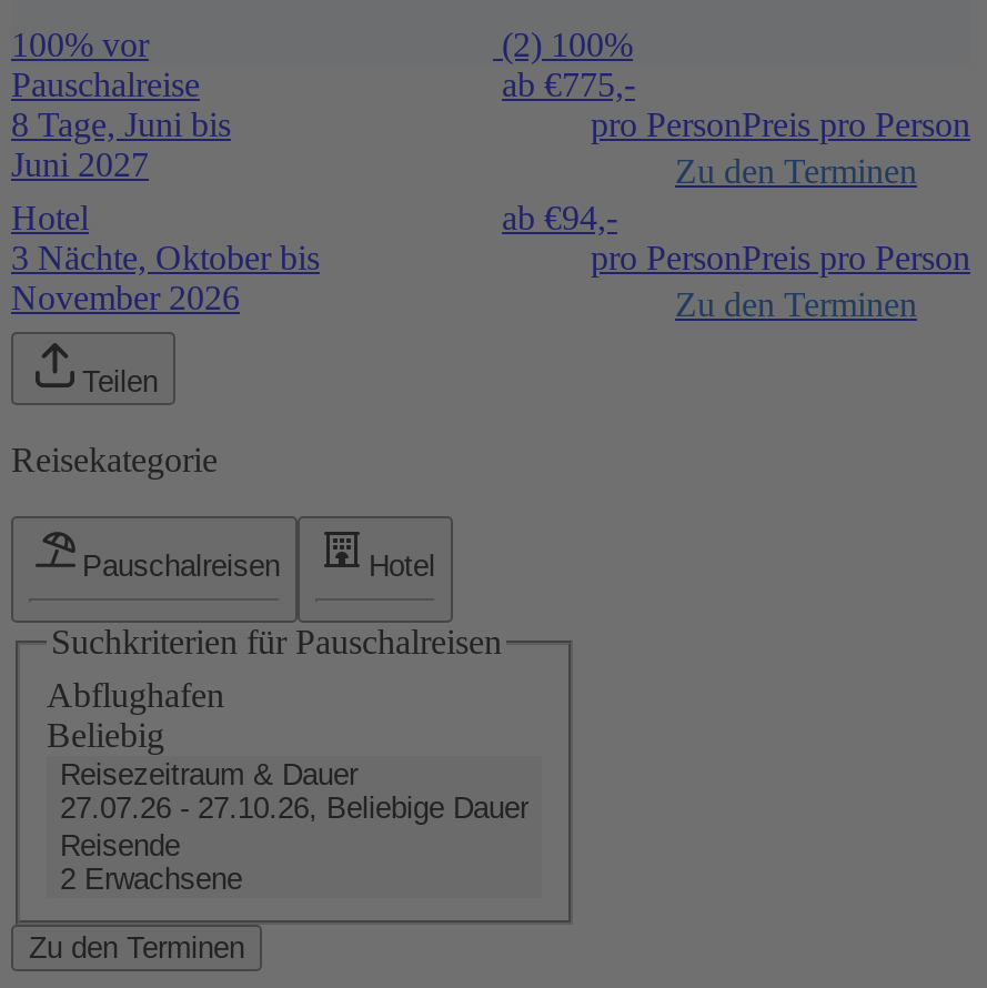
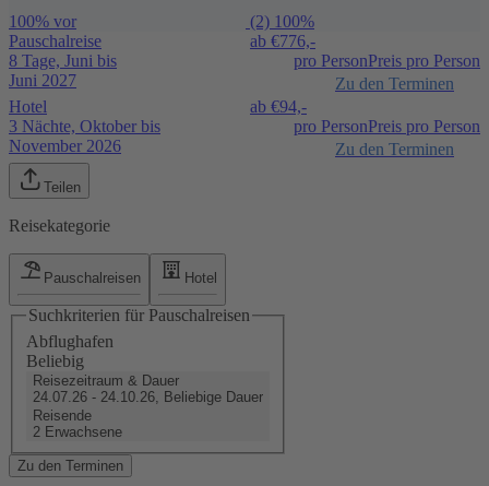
[502,65,635,103] ab €775,- -> [250,32,315,50] ab €776,-
[60,791,528,824] 27.07.26 - 27.10.26, Beliebige Dauer -> [33,389,263,405] 24.07.26 - 24.10.26, Beliebige Dauer

